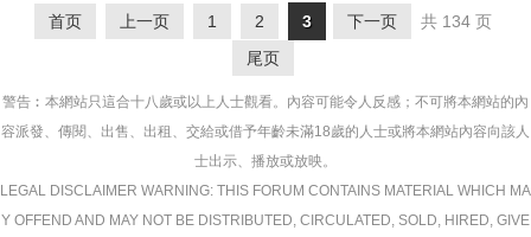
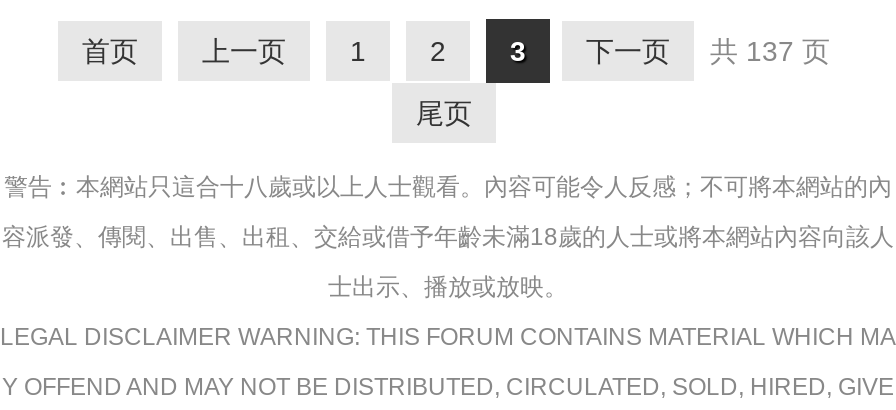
[49,12,497,31] 首页 上一页 1 2 3 下一页 共 134 页 -> [82,35,838,67] 首页 上一页 1 2 3 下一页 共 137 页

